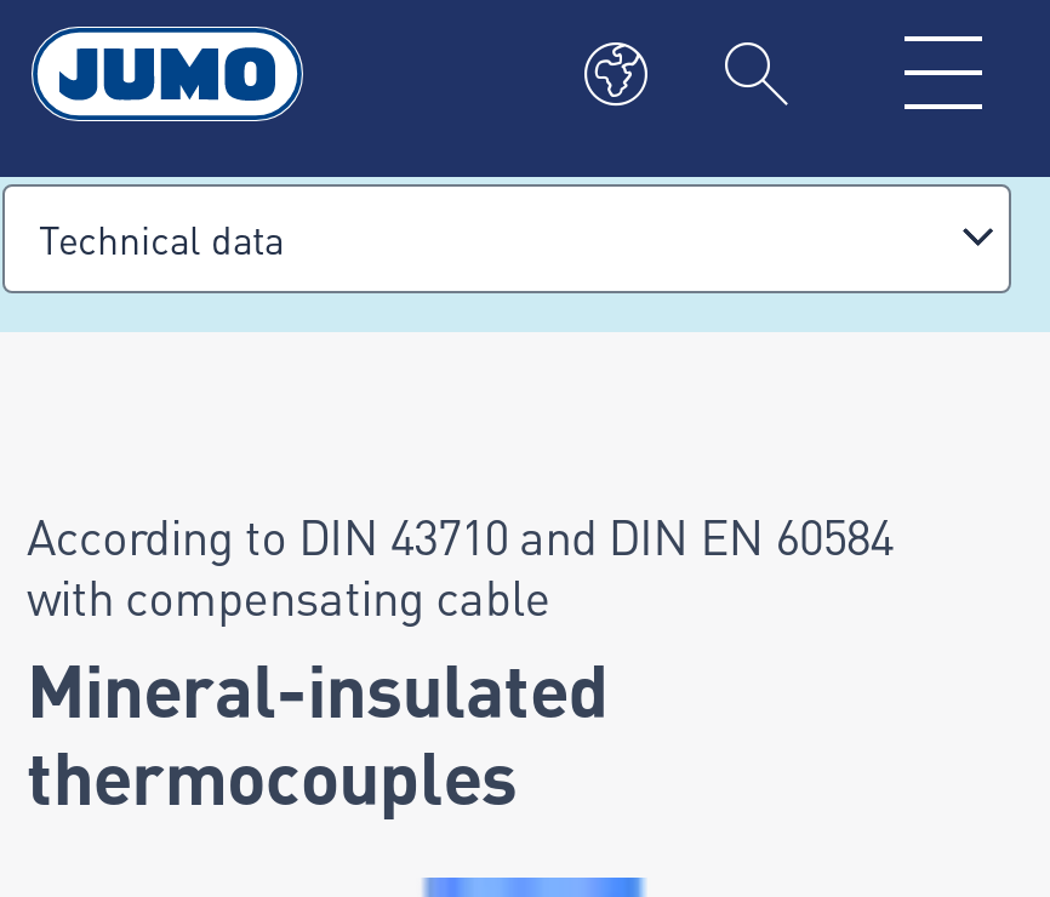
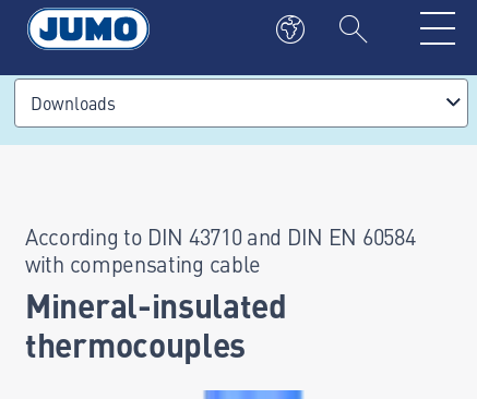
[39,211,284,264] Technical data -> [31,90,116,114] Downloads

